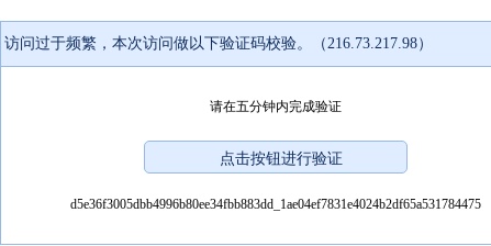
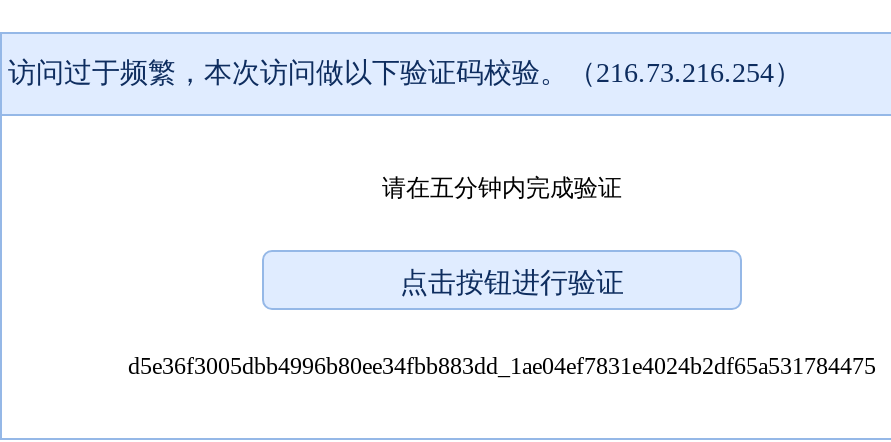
[4,35,433,51] 访问过于频繁，本次访问做以下验证码校验。（216.73.217.98） -> [8,58,802,88] 访问过于频繁，本次访问做以下验证码校验。（216.73.216.254）

